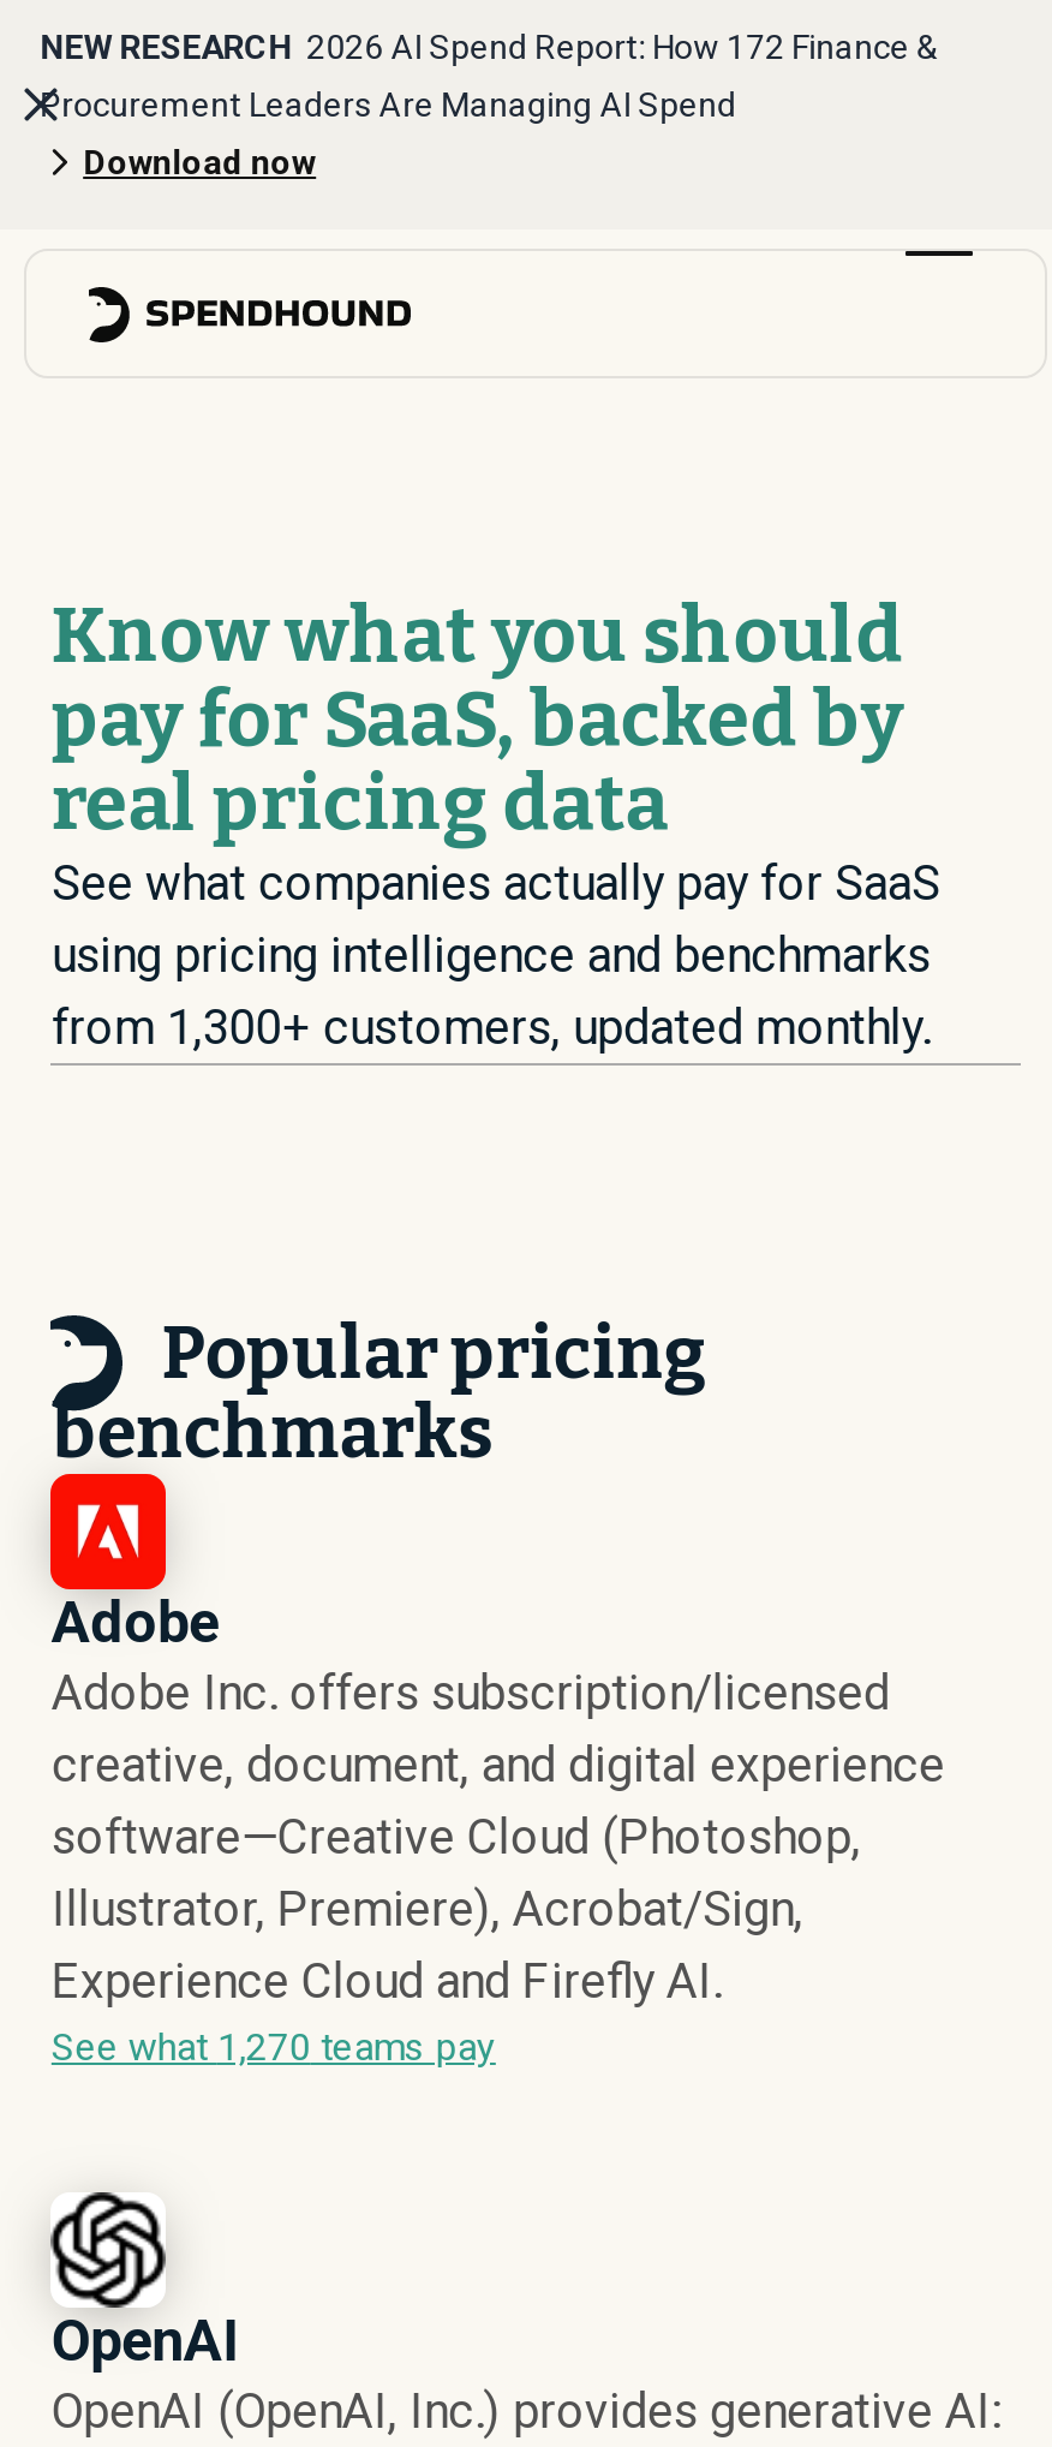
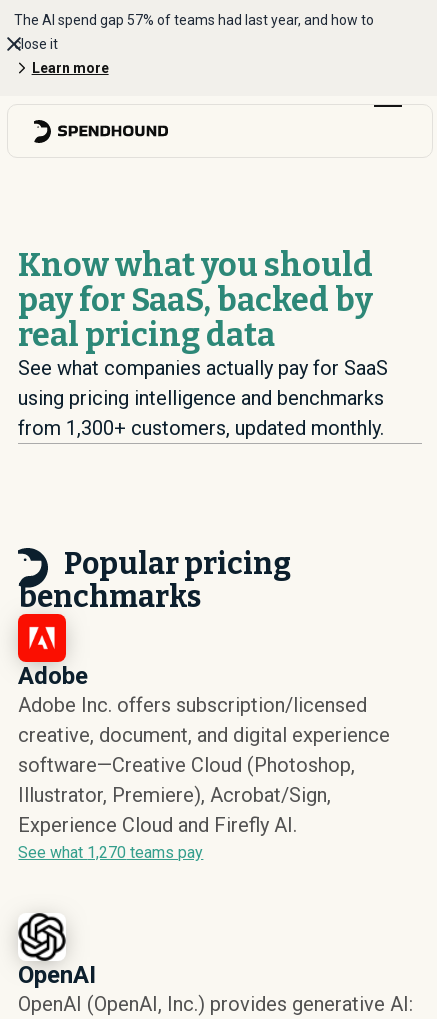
[40,28,938,66] NEW RESEARCH 2026 AI Spend Report: How 172 Finance & -> [14,12,374,28] The AI spend gap 57% of teams had last year, and how to
[40,85,736,124] Procurement Leaders Are Managing AI Spend -> [14,36,58,52] close it
[83,143,316,181] Download now -> [32,60,109,76] Learn more

